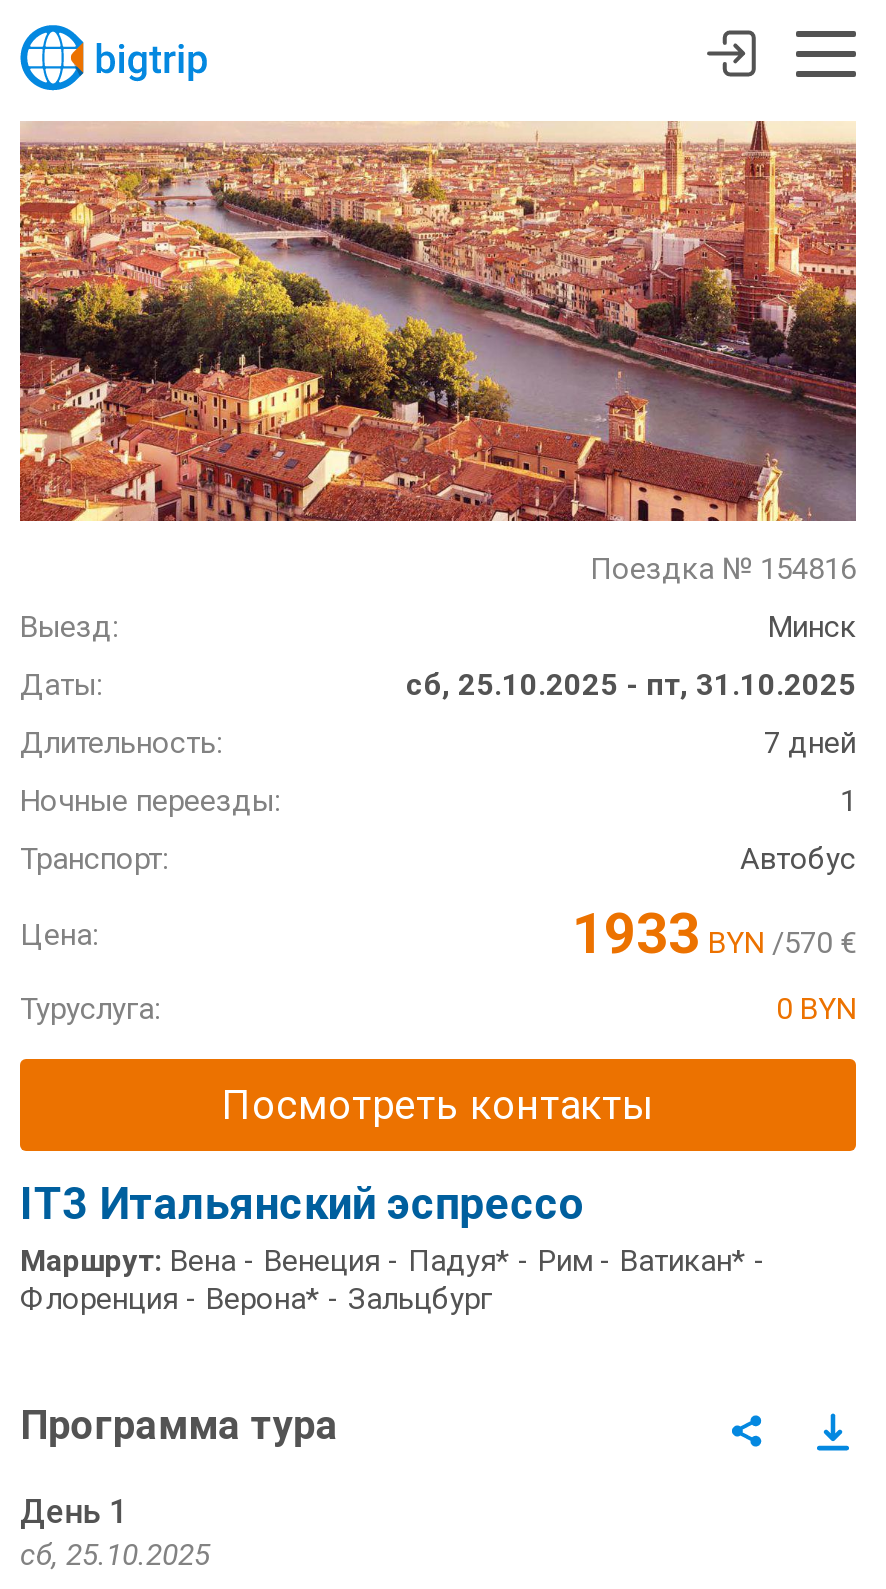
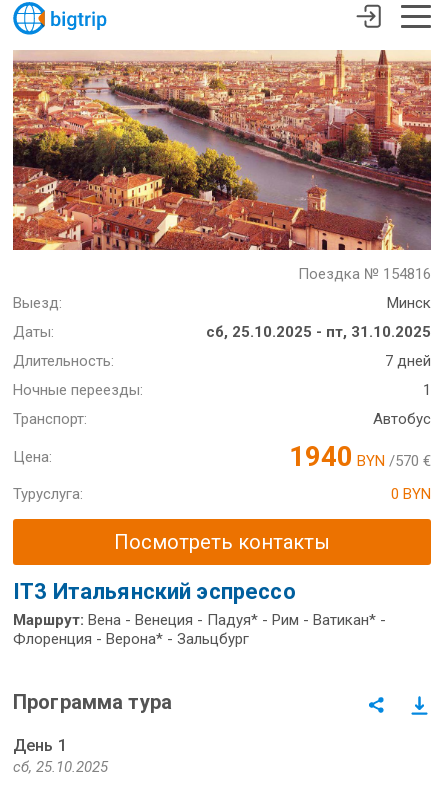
[572,901,856,967] 1933 BYN/570 € -> [289,440,431,473] 1940 BYN/570 €

